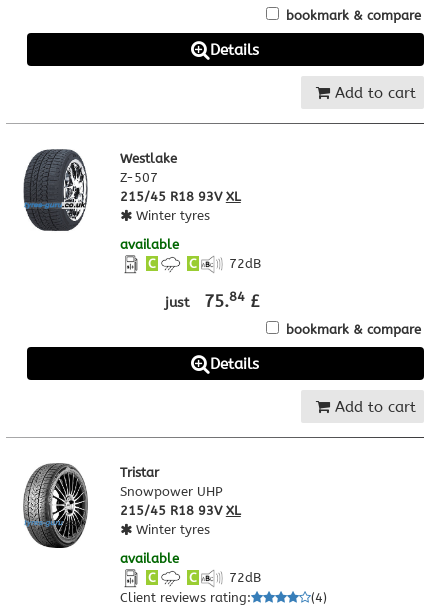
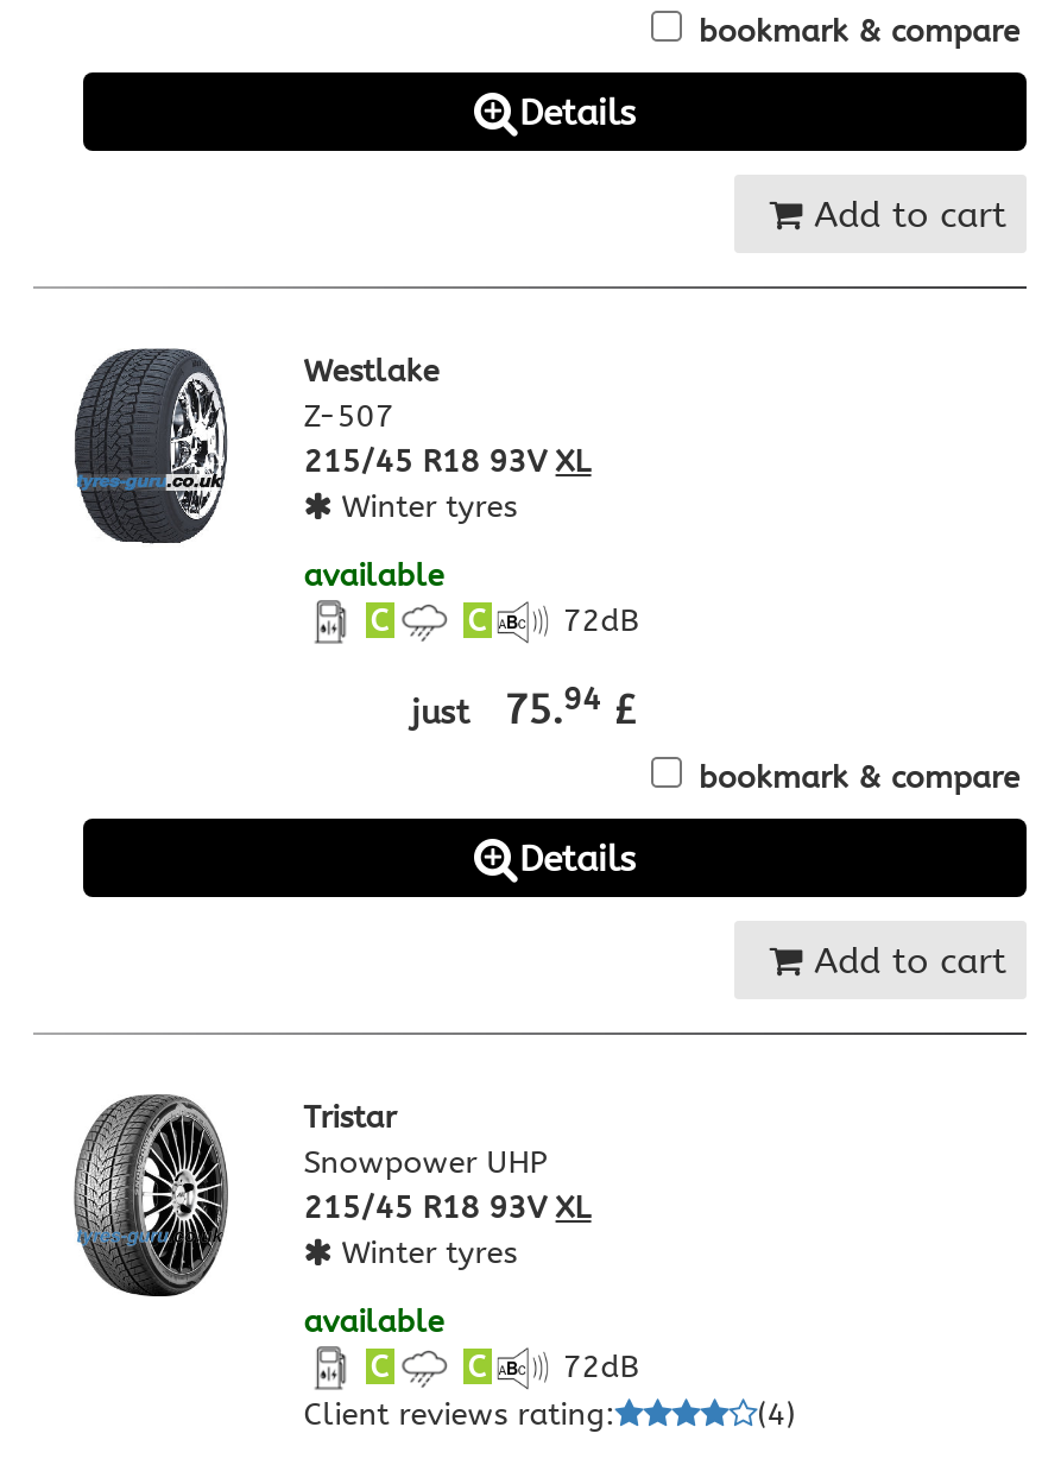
[165,289,260,311] just 75.84 £ -> [411,681,637,734] just 75.94 £

